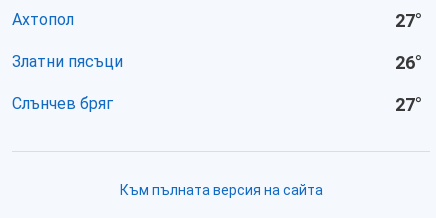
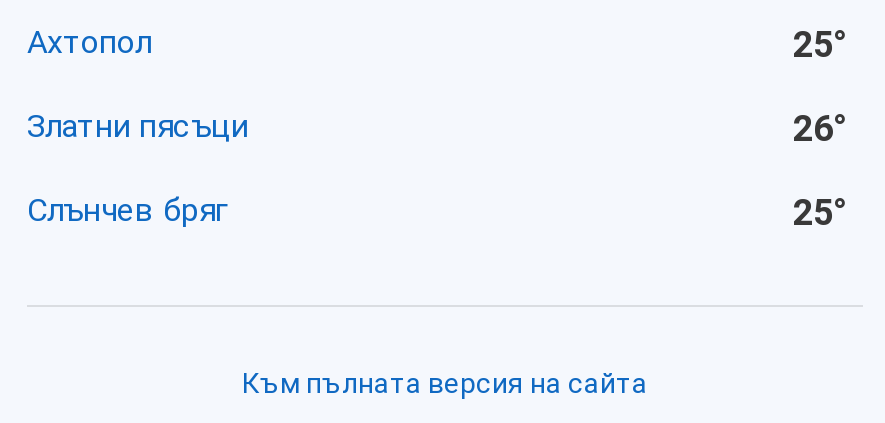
[395,10,422,31] 27° -> [793,23,847,65] 25°
[395,94,422,115] 27° -> [793,191,847,233] 25°

